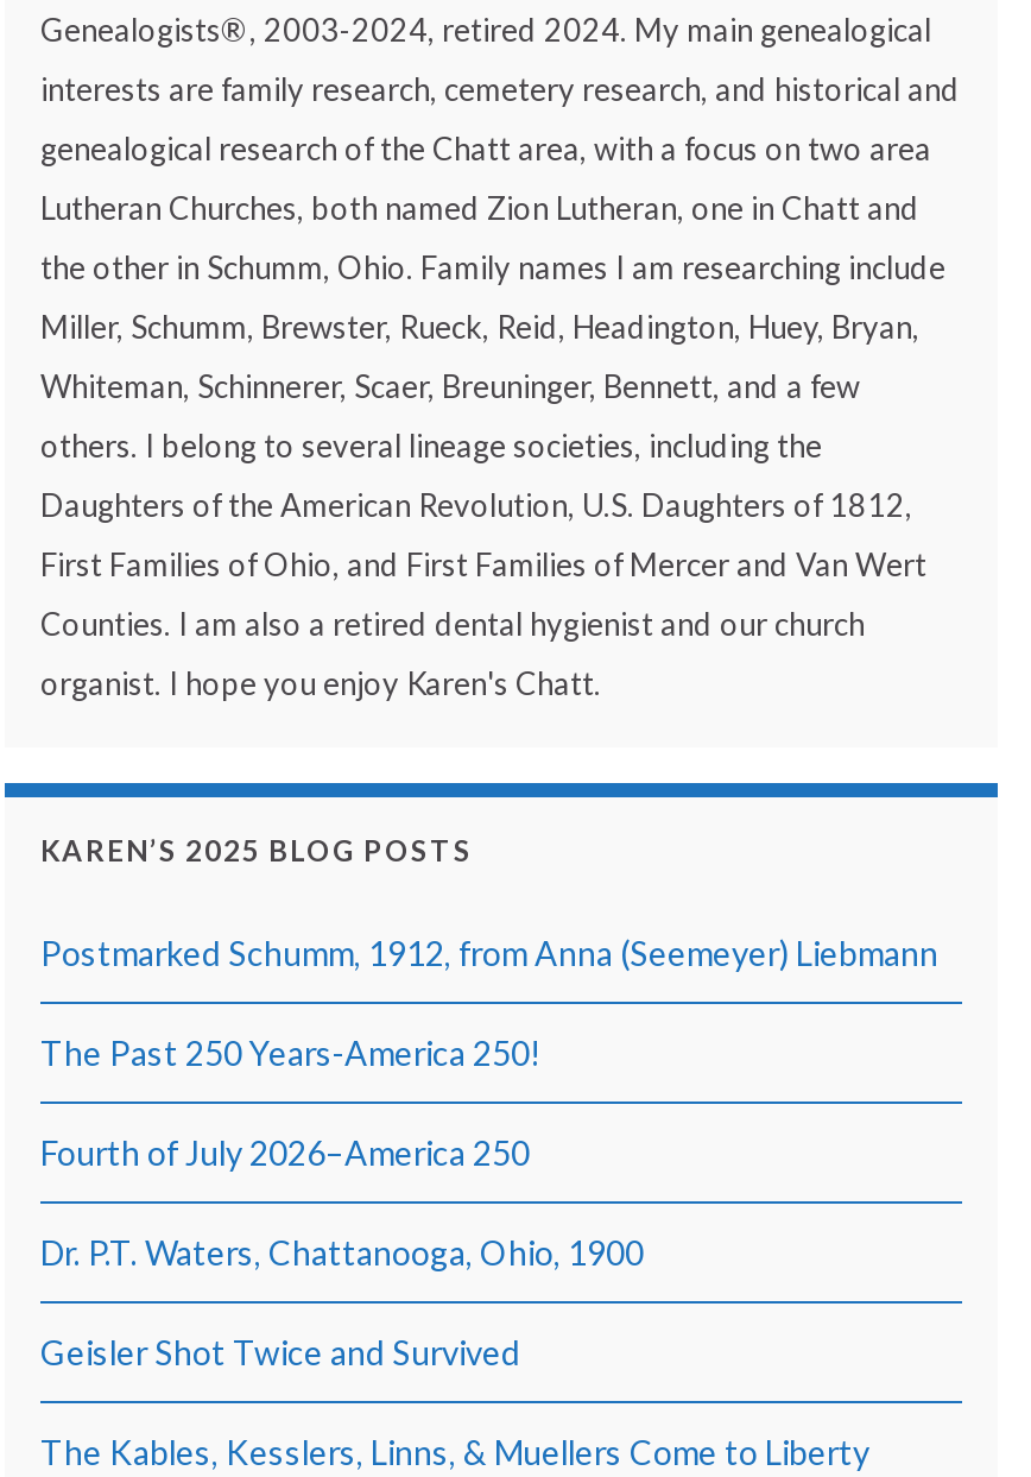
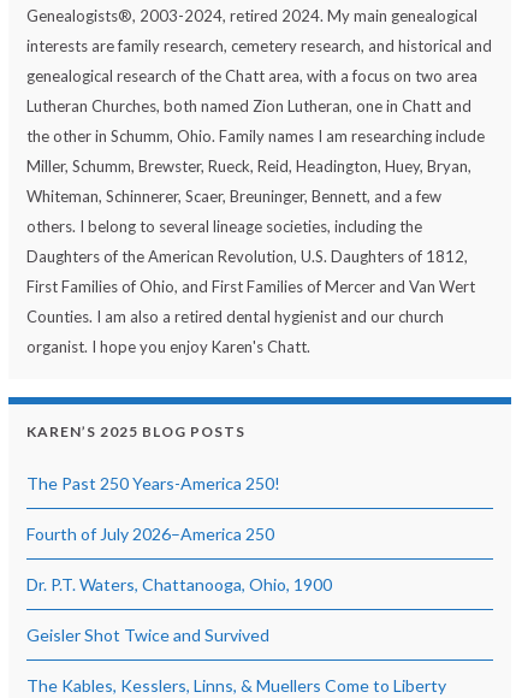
[40,932,938,972] Postmarked Schumm, 1912, from Anna (Seemeyer) Liebmann -> none

